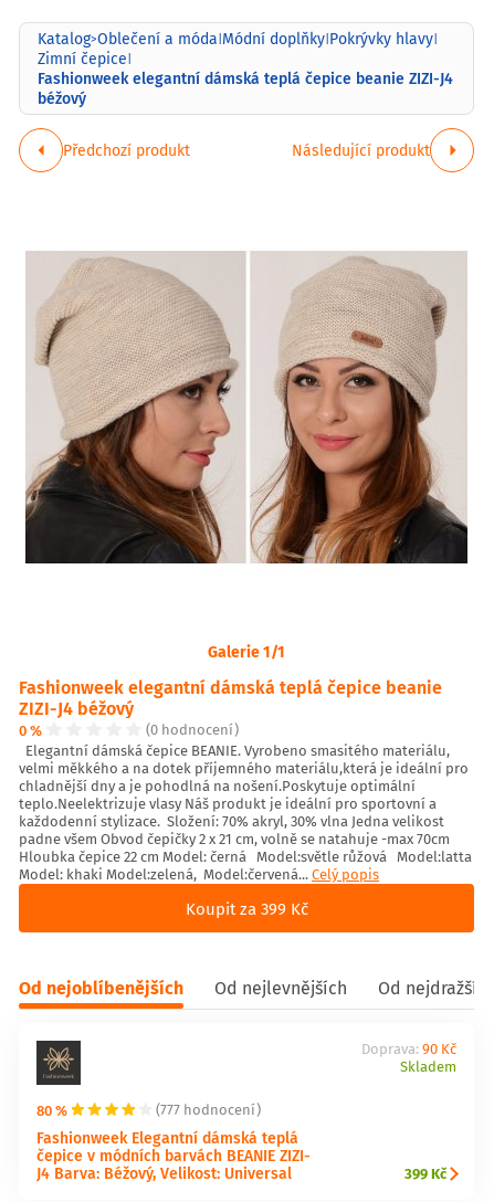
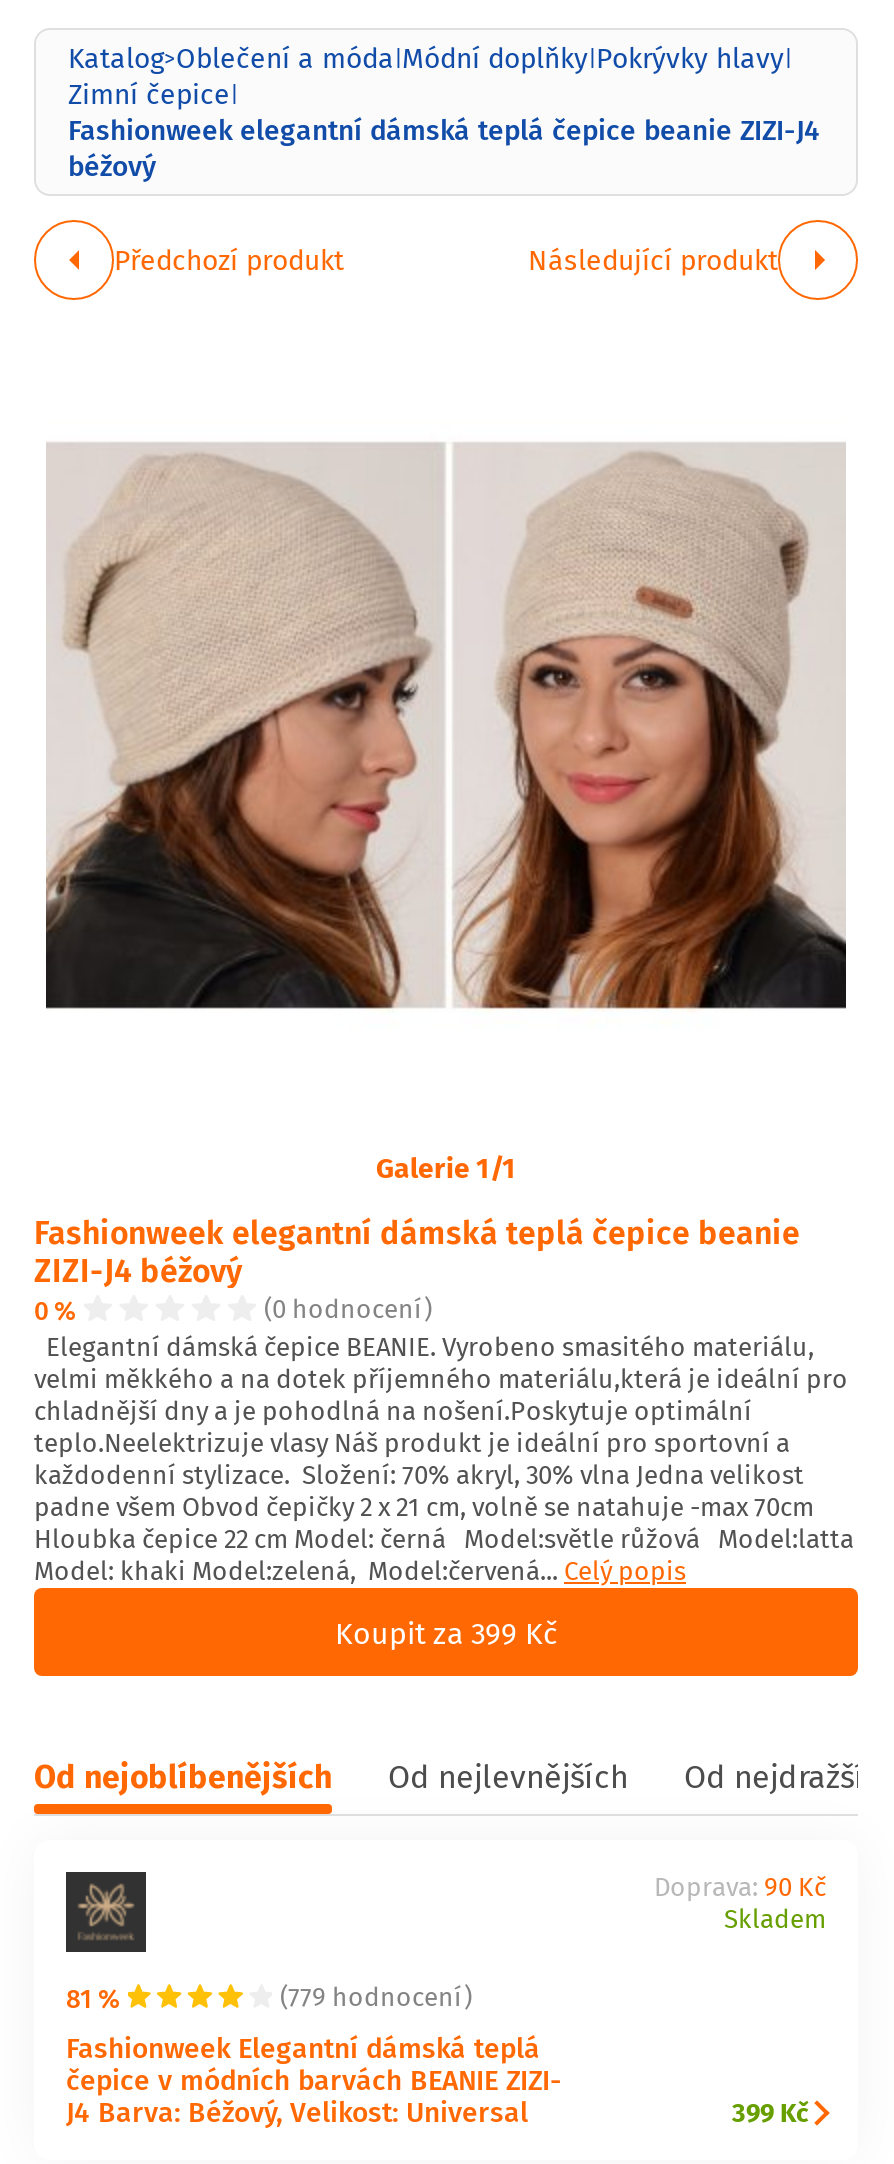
[36,1099,67,1121] 80 % -> [66,1978,120,2018] 81 %
[156,1099,261,1120] (777 hodnocení) -> [280,1978,472,2016] (779 hodnocení)

